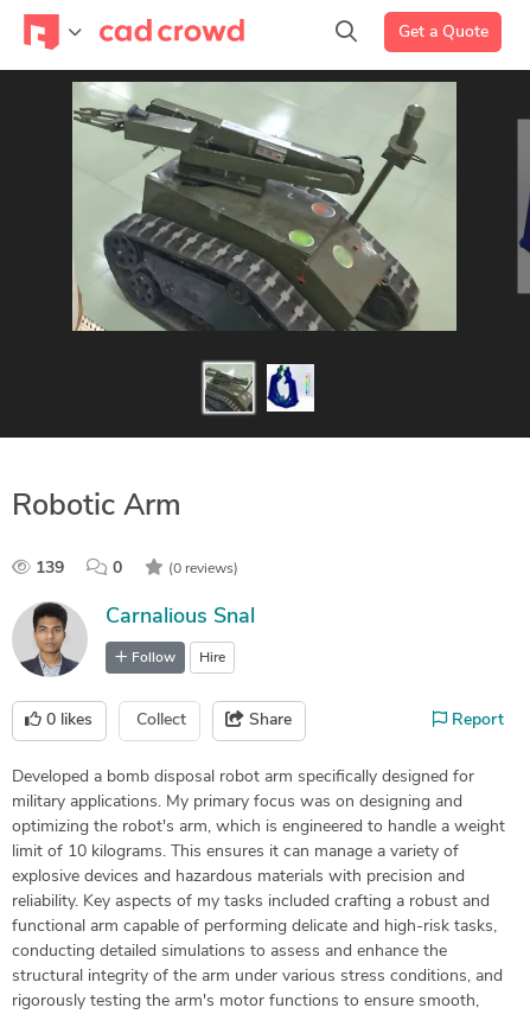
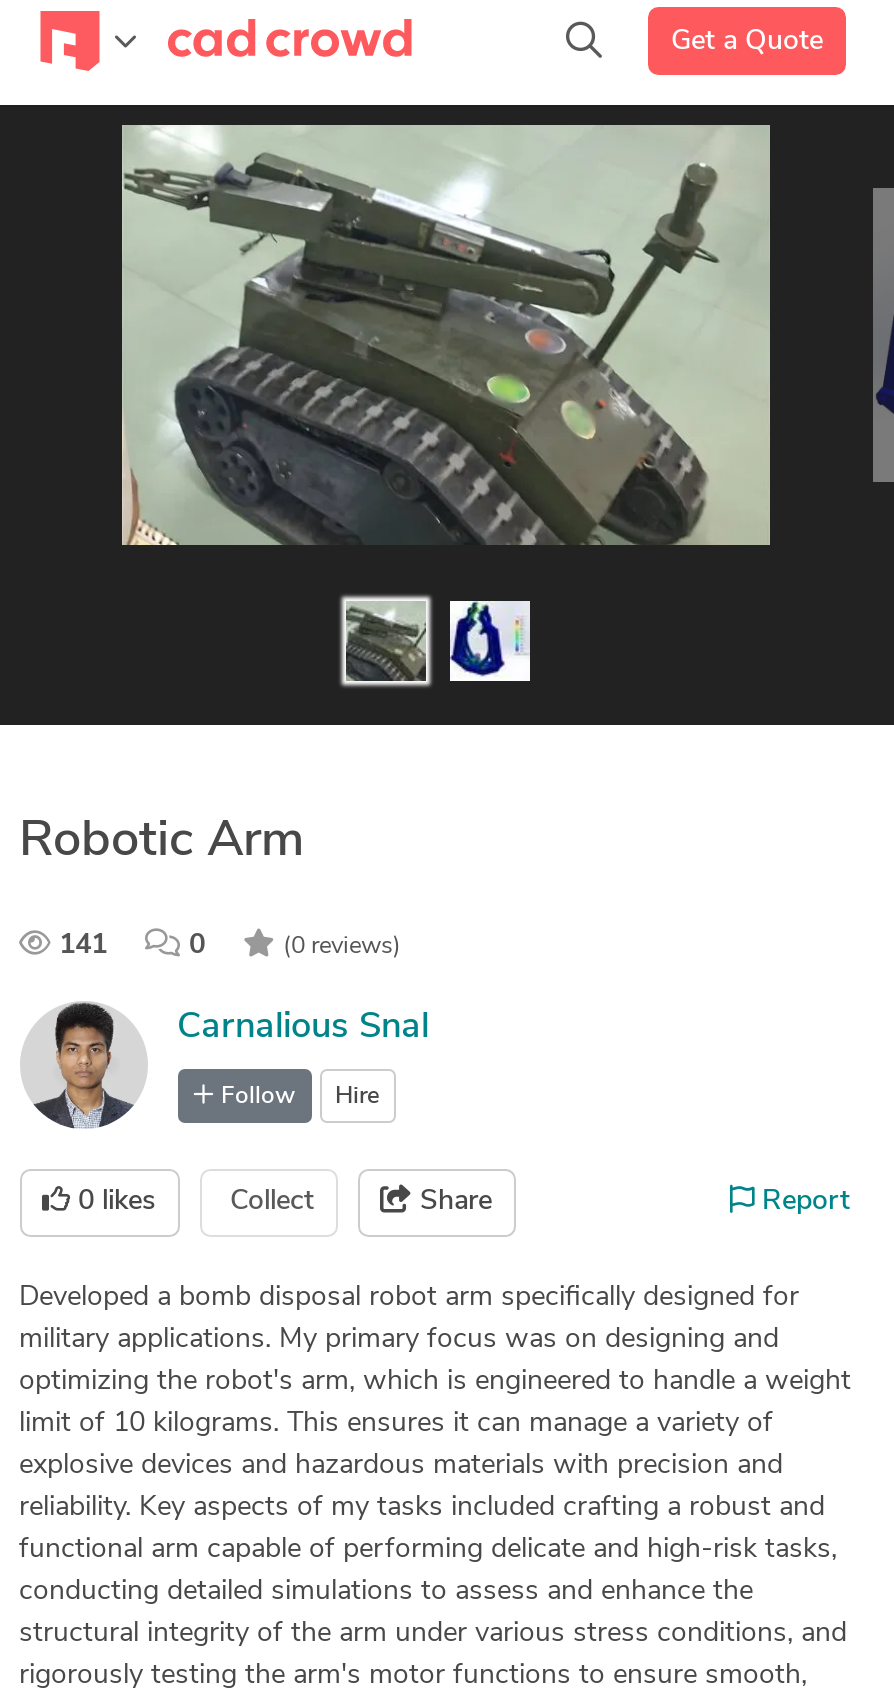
[35,560,63,578] 139 -> [59,931,107,961] 141

